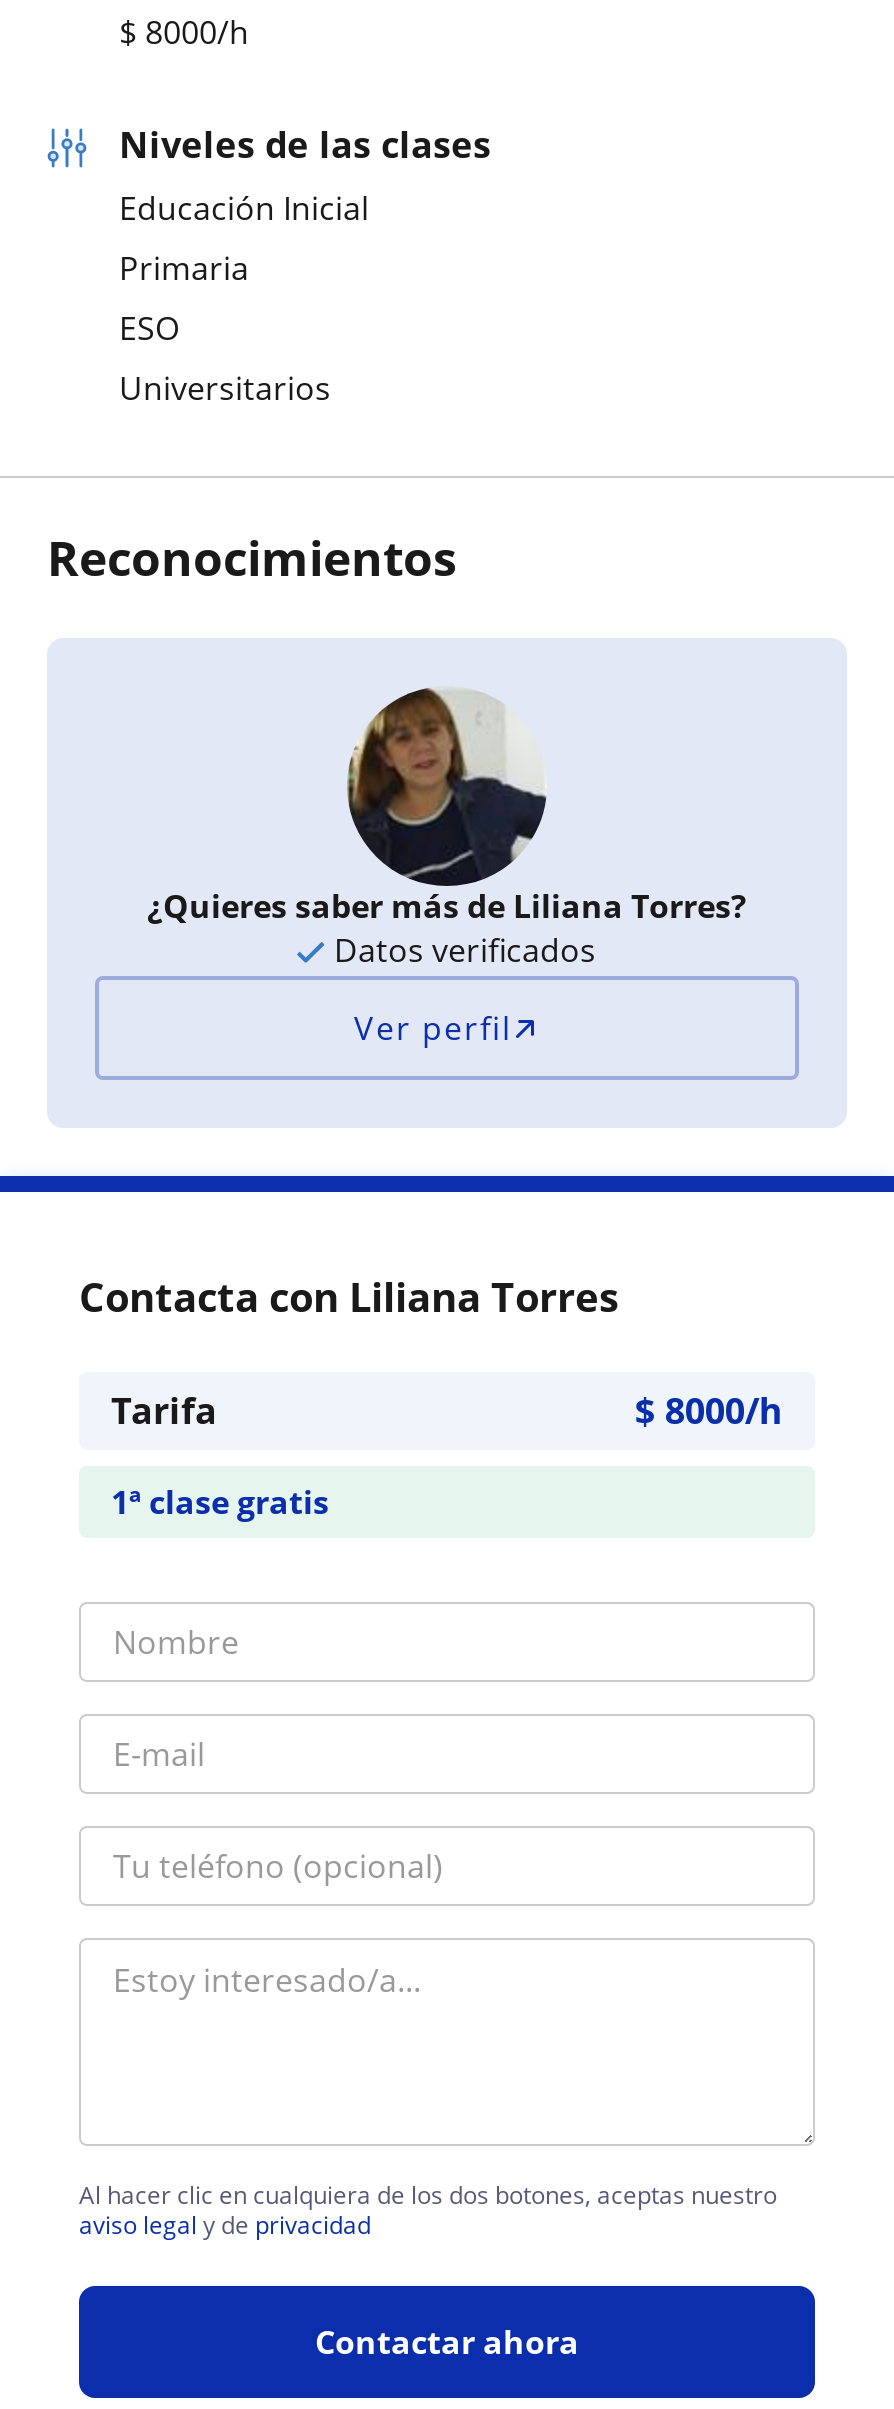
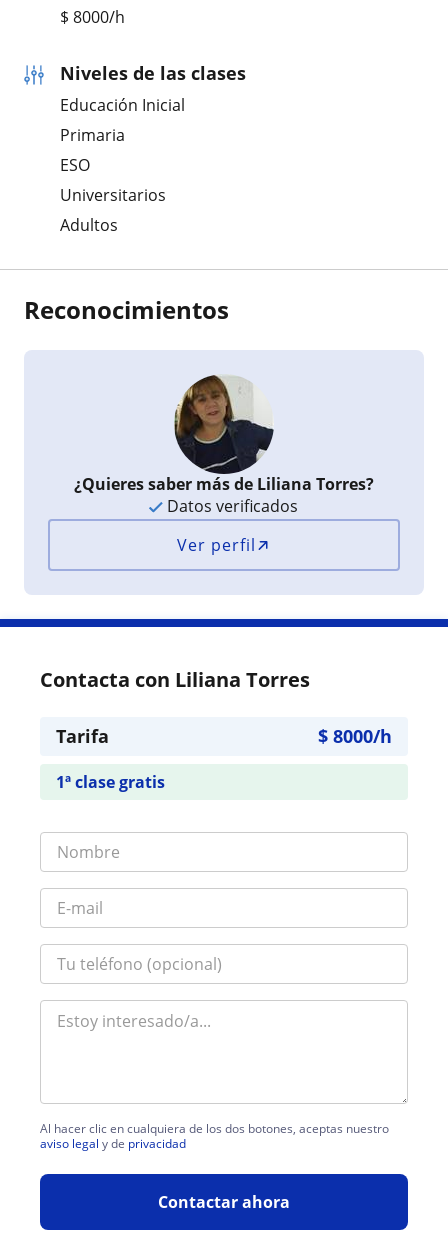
none -> [60,214,118,236] Adultos

